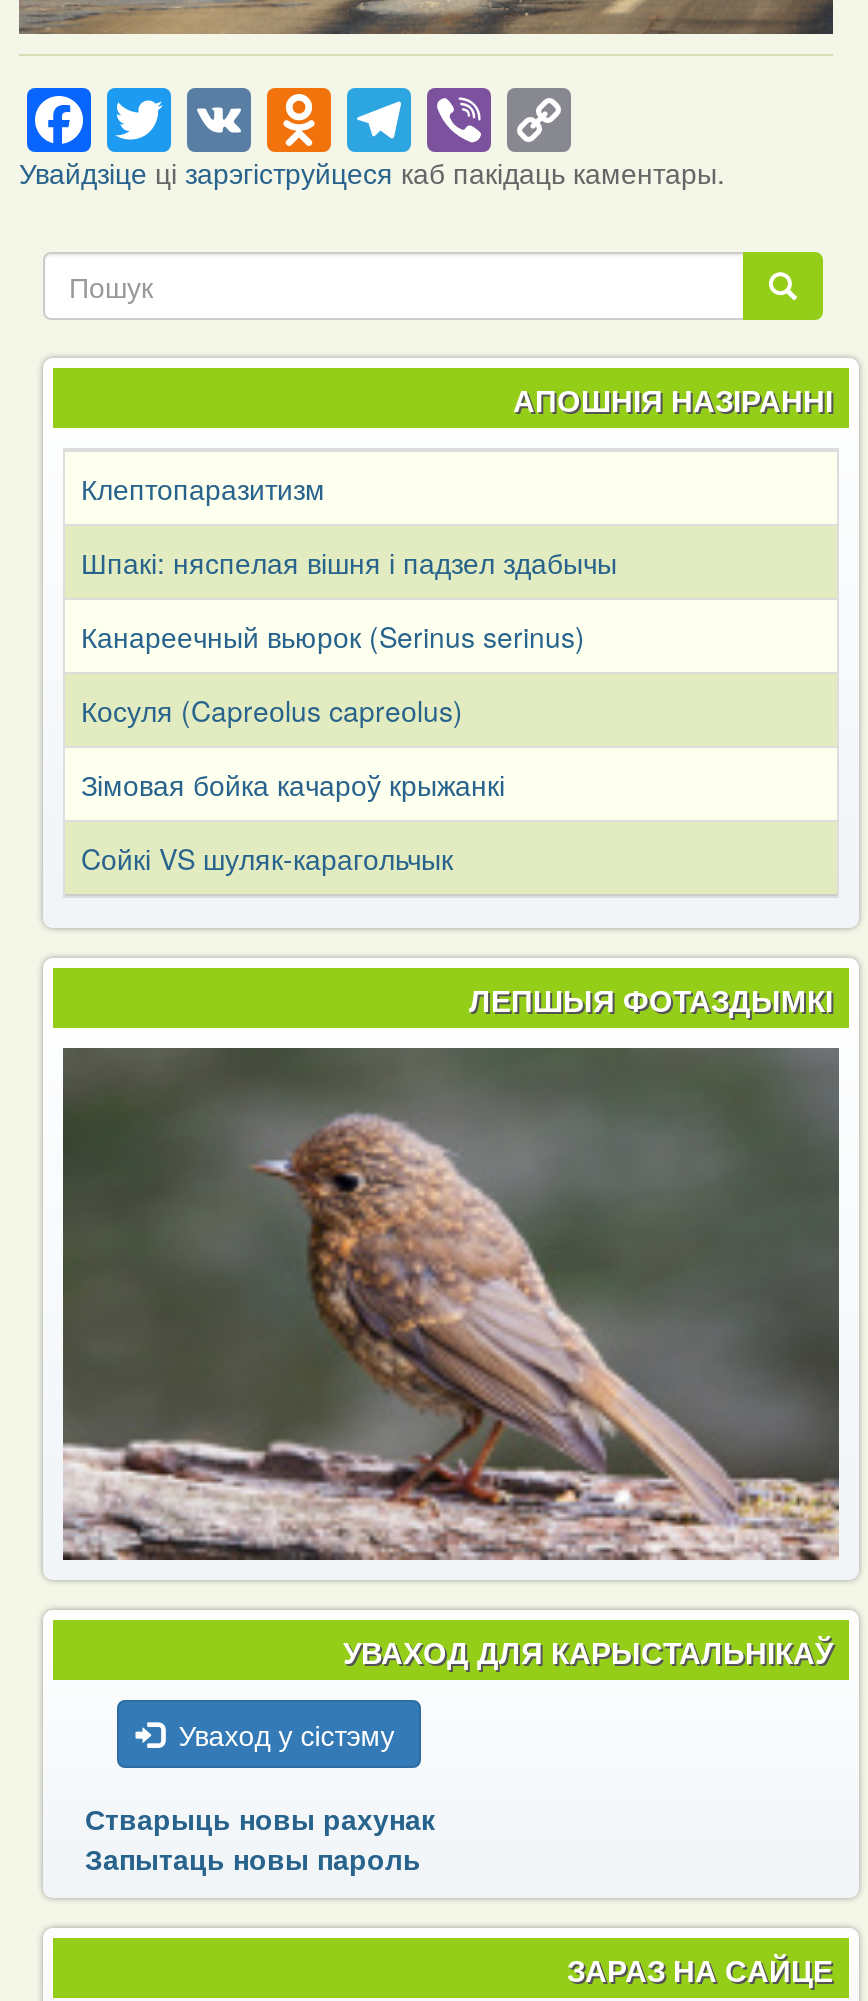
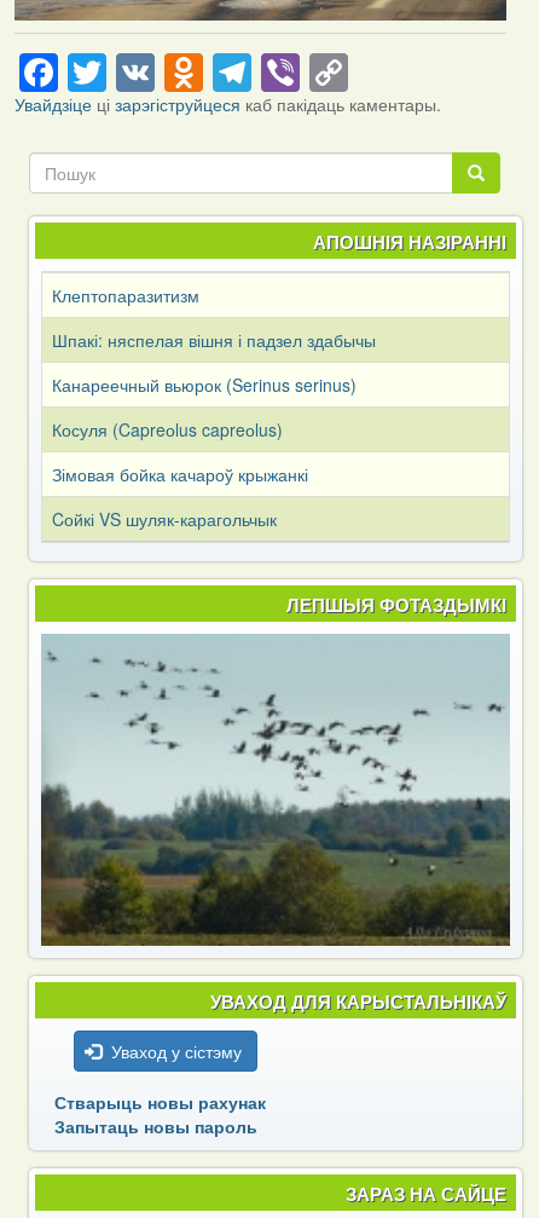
[63,1048,841,1560] [image] -> [40,635,511,947] [image]

